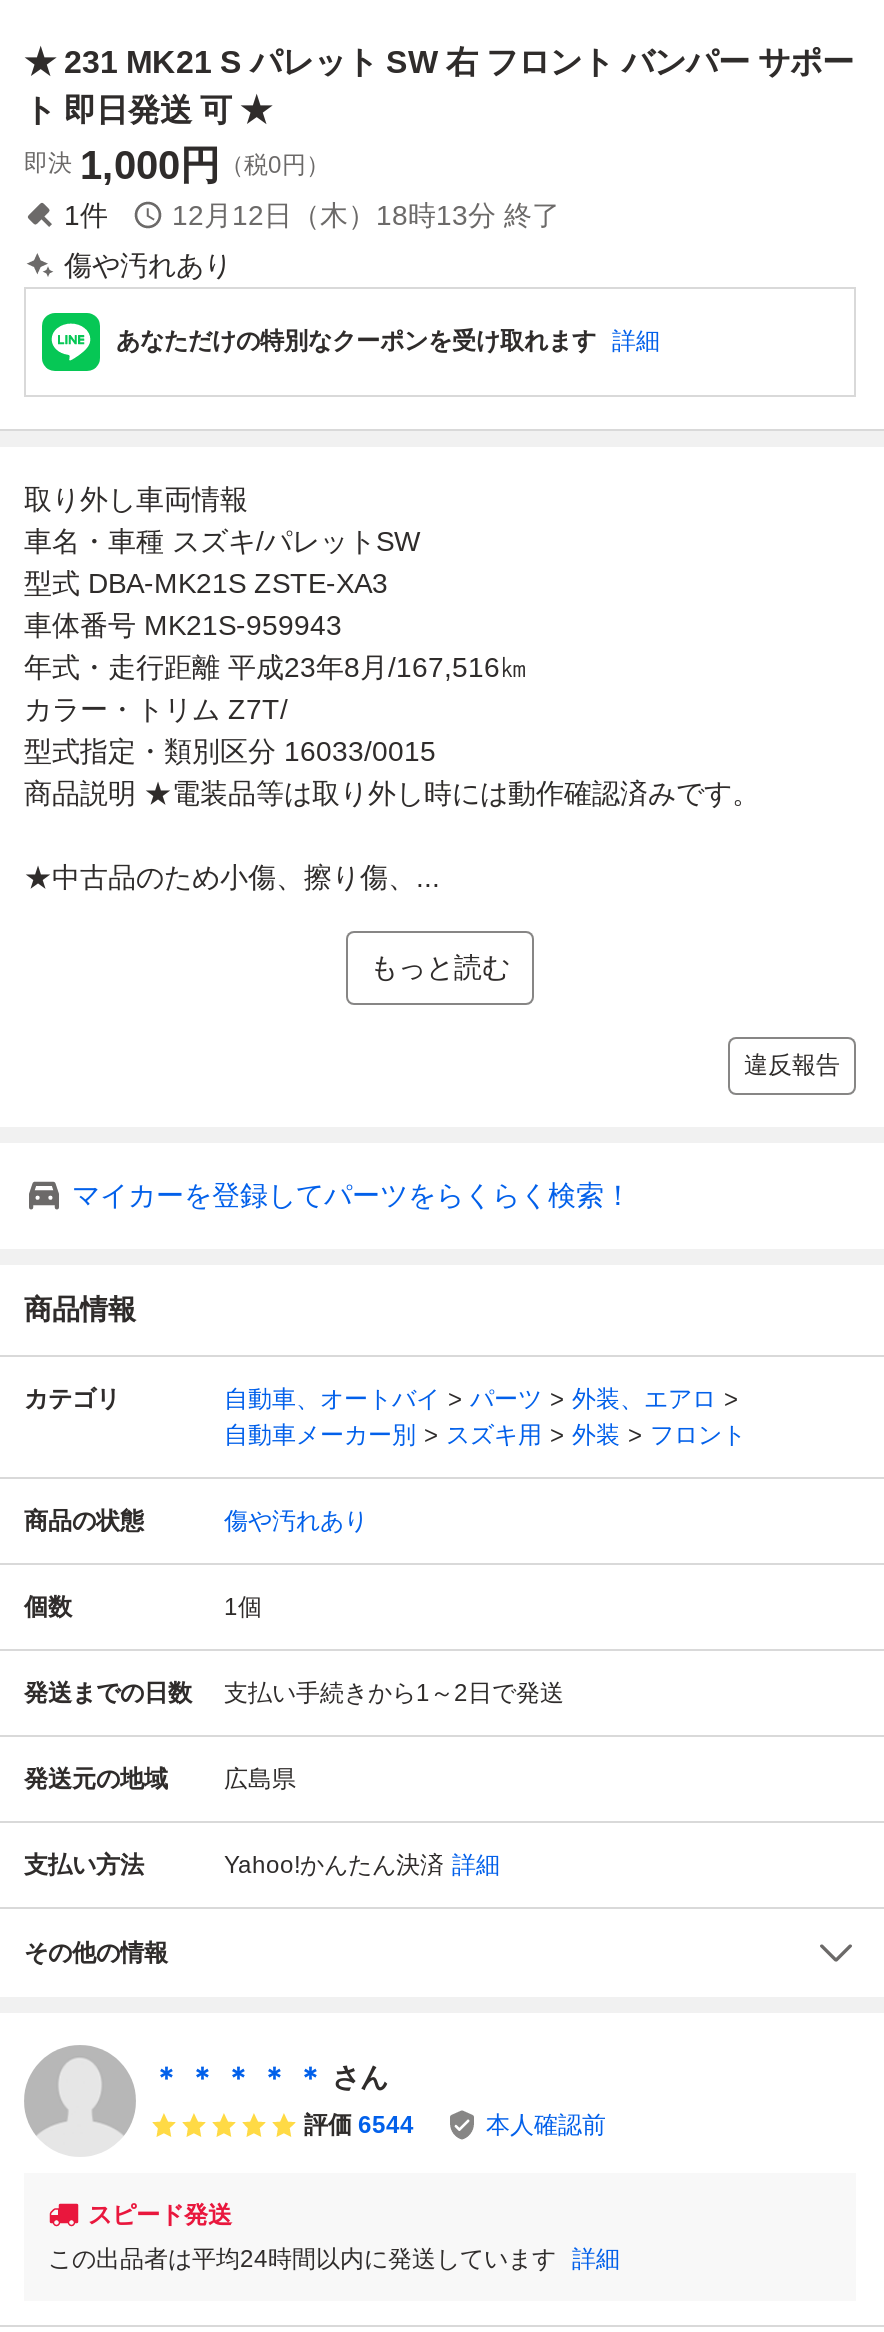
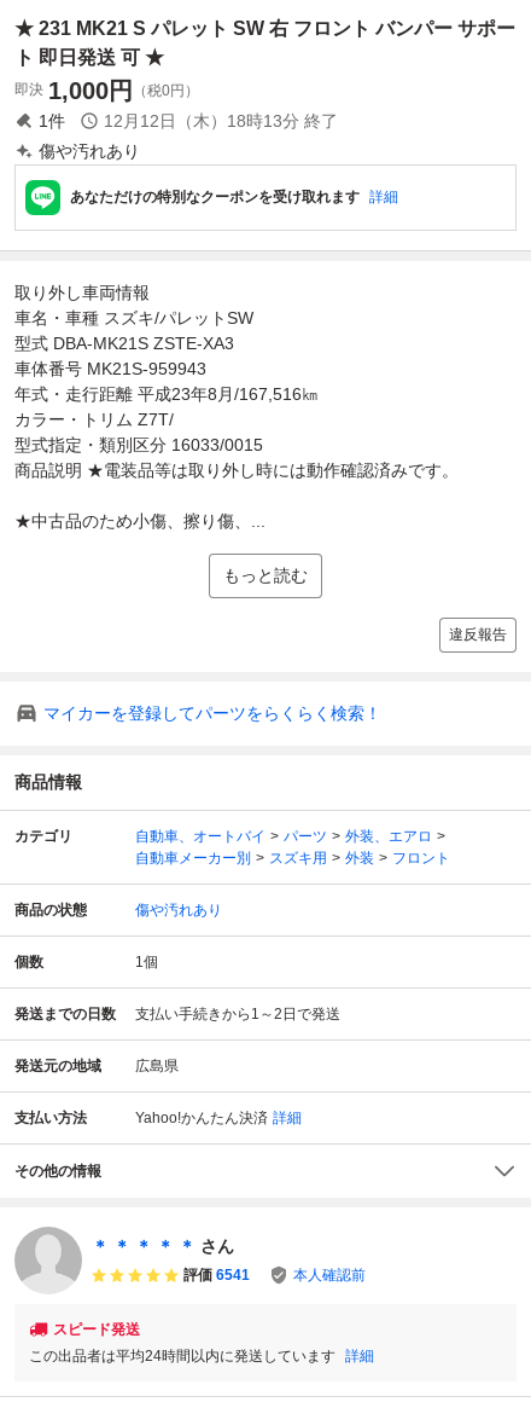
[304,2112,414,2140] 評価 6544 -> [183,1267,250,1284] 評価 6541

